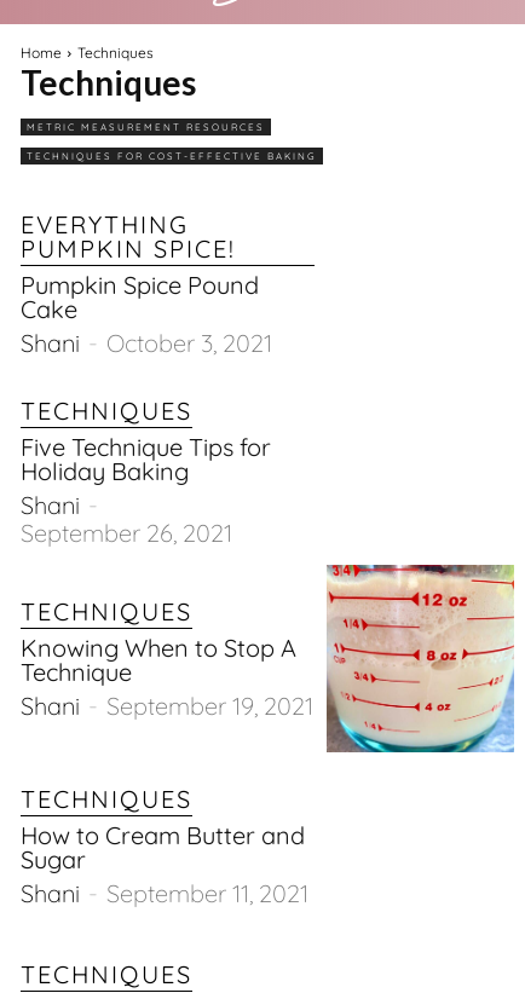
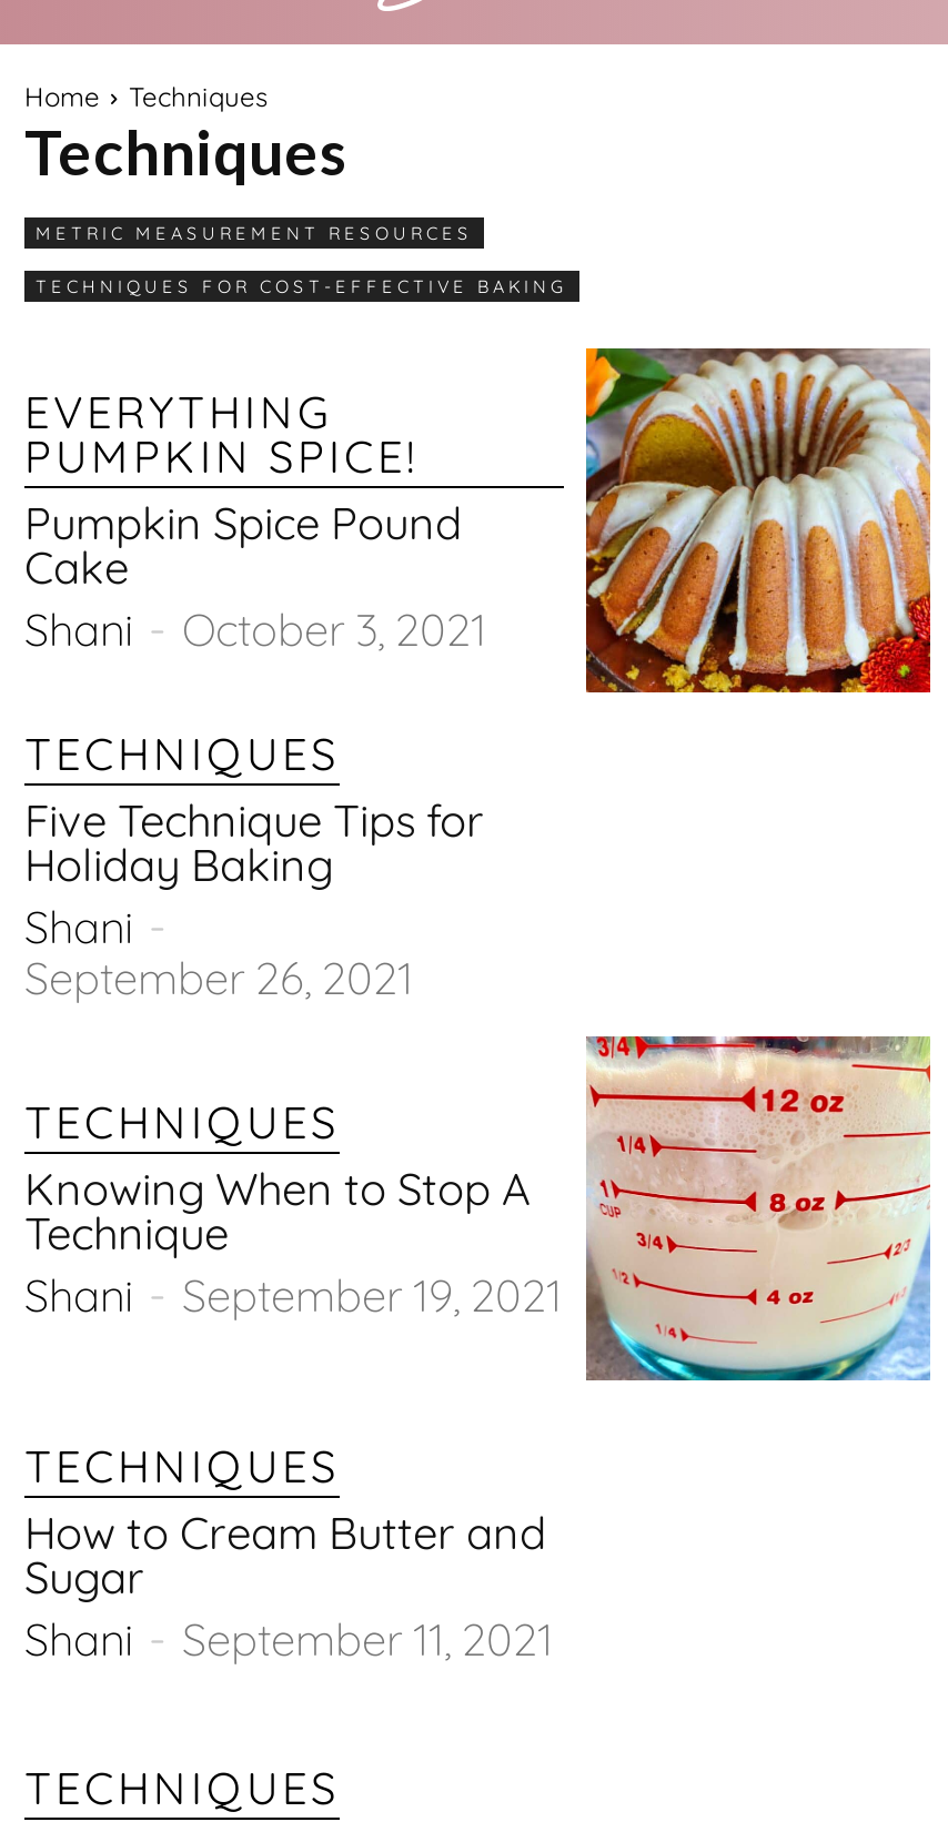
none -> [584,346,932,695] [image]

